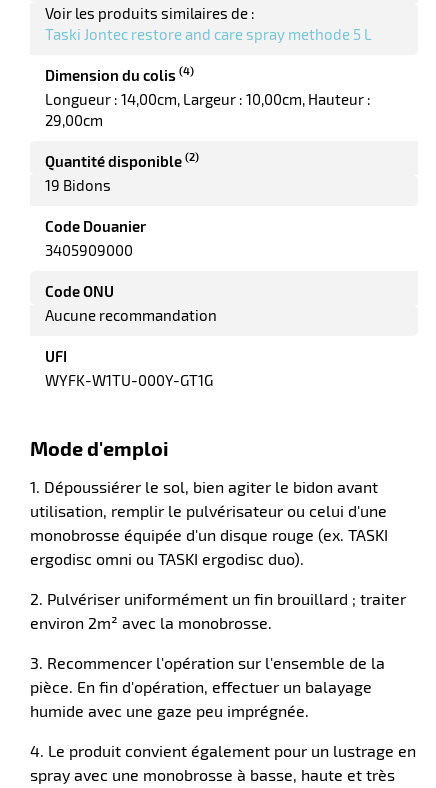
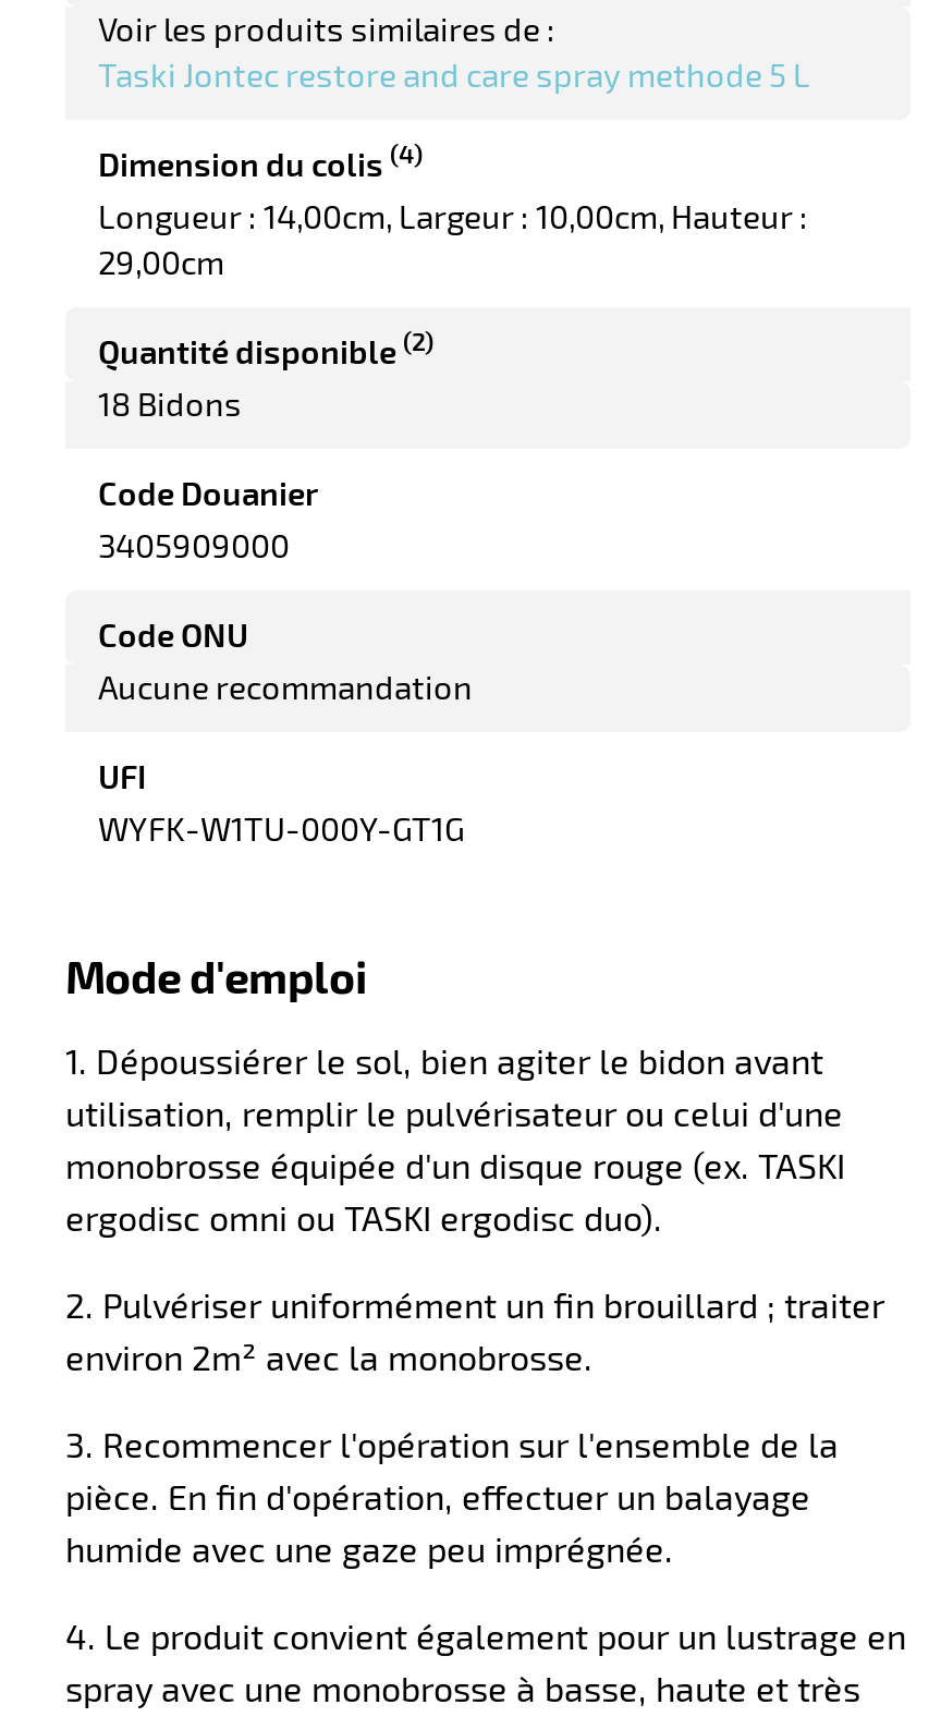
[45,176,111,194] 19 Bidons -> [98,384,242,423] 18 Bidons

